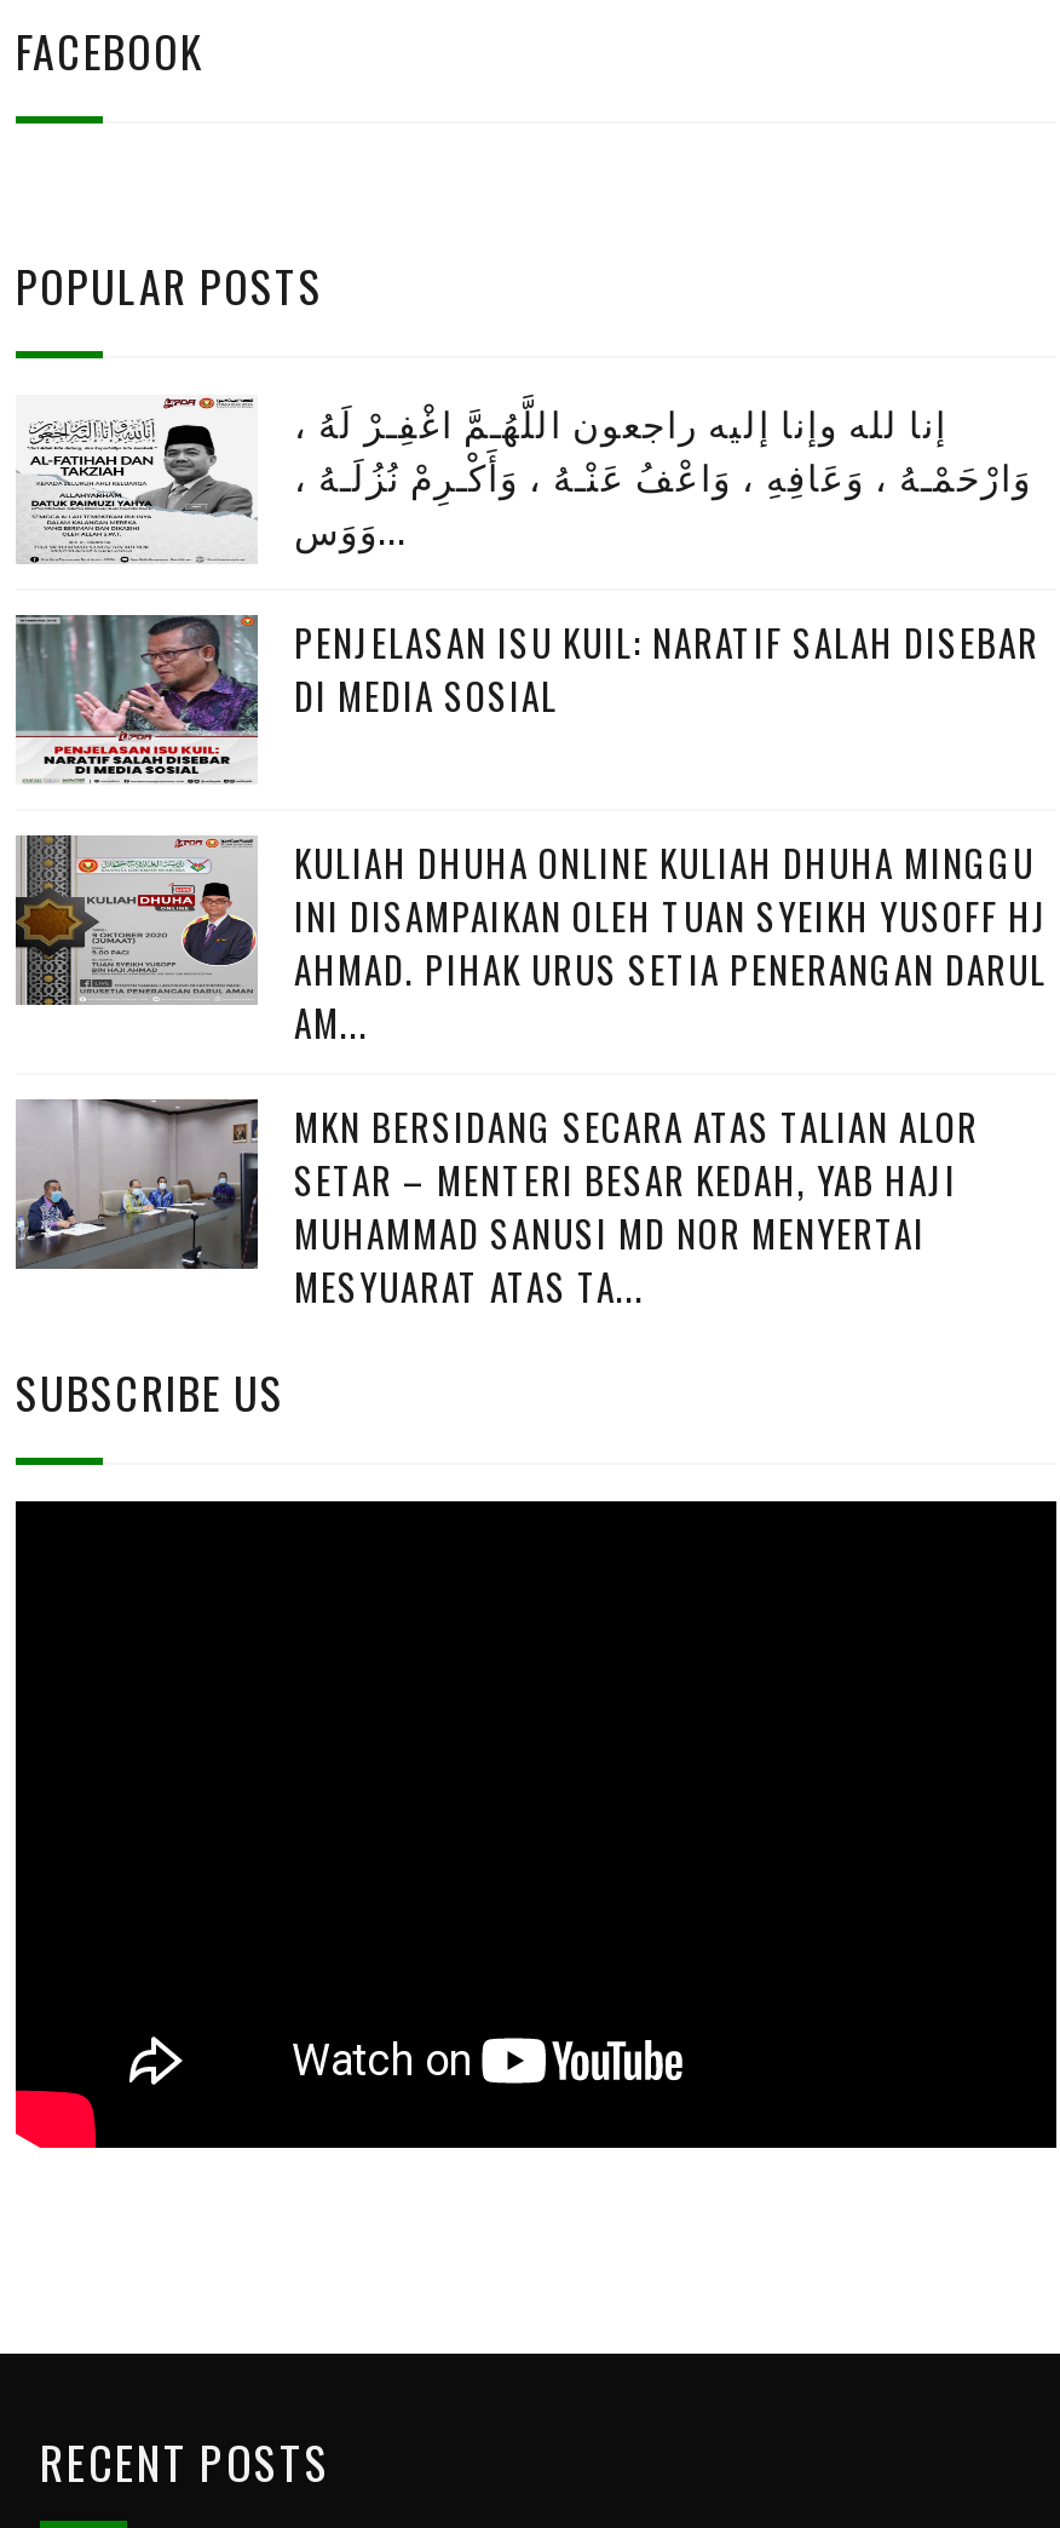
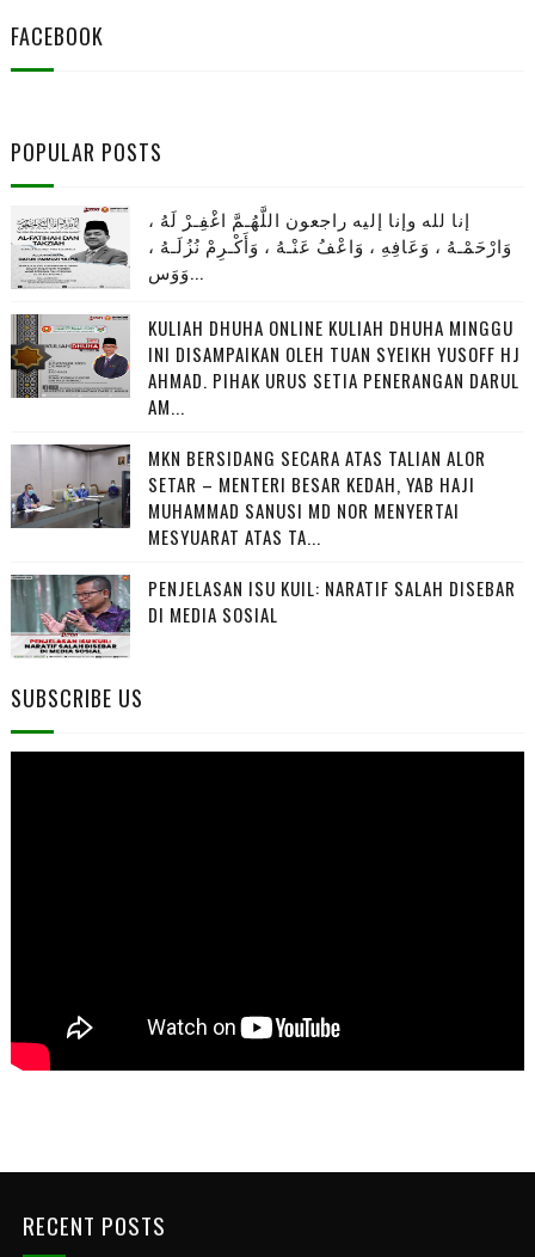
moved [16,615,1039,780] -> [11,574,516,658]: [image] | PENJELASAN ISU KUIL: NARATIF SALAH DISEBAR | DI MEDIA SOSIAL
moved [13,833,1049,1312] -> [10,313,521,550]: [image] | KULIAH DHUHA ONLINE KULIAH DHUHA MINGGU | INI DISAMPAIKAN OLEH TUAN SYEIKH YUSOFF HJ | ... | MUHAMMAD SANUSI MD NOR MENYERTAI | MESYUARAT ATAS TA...

